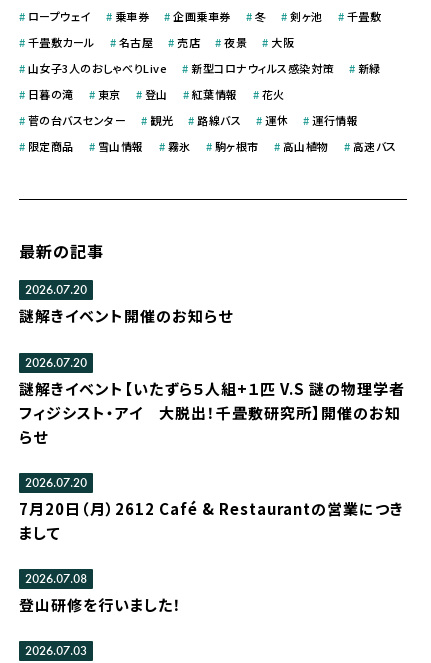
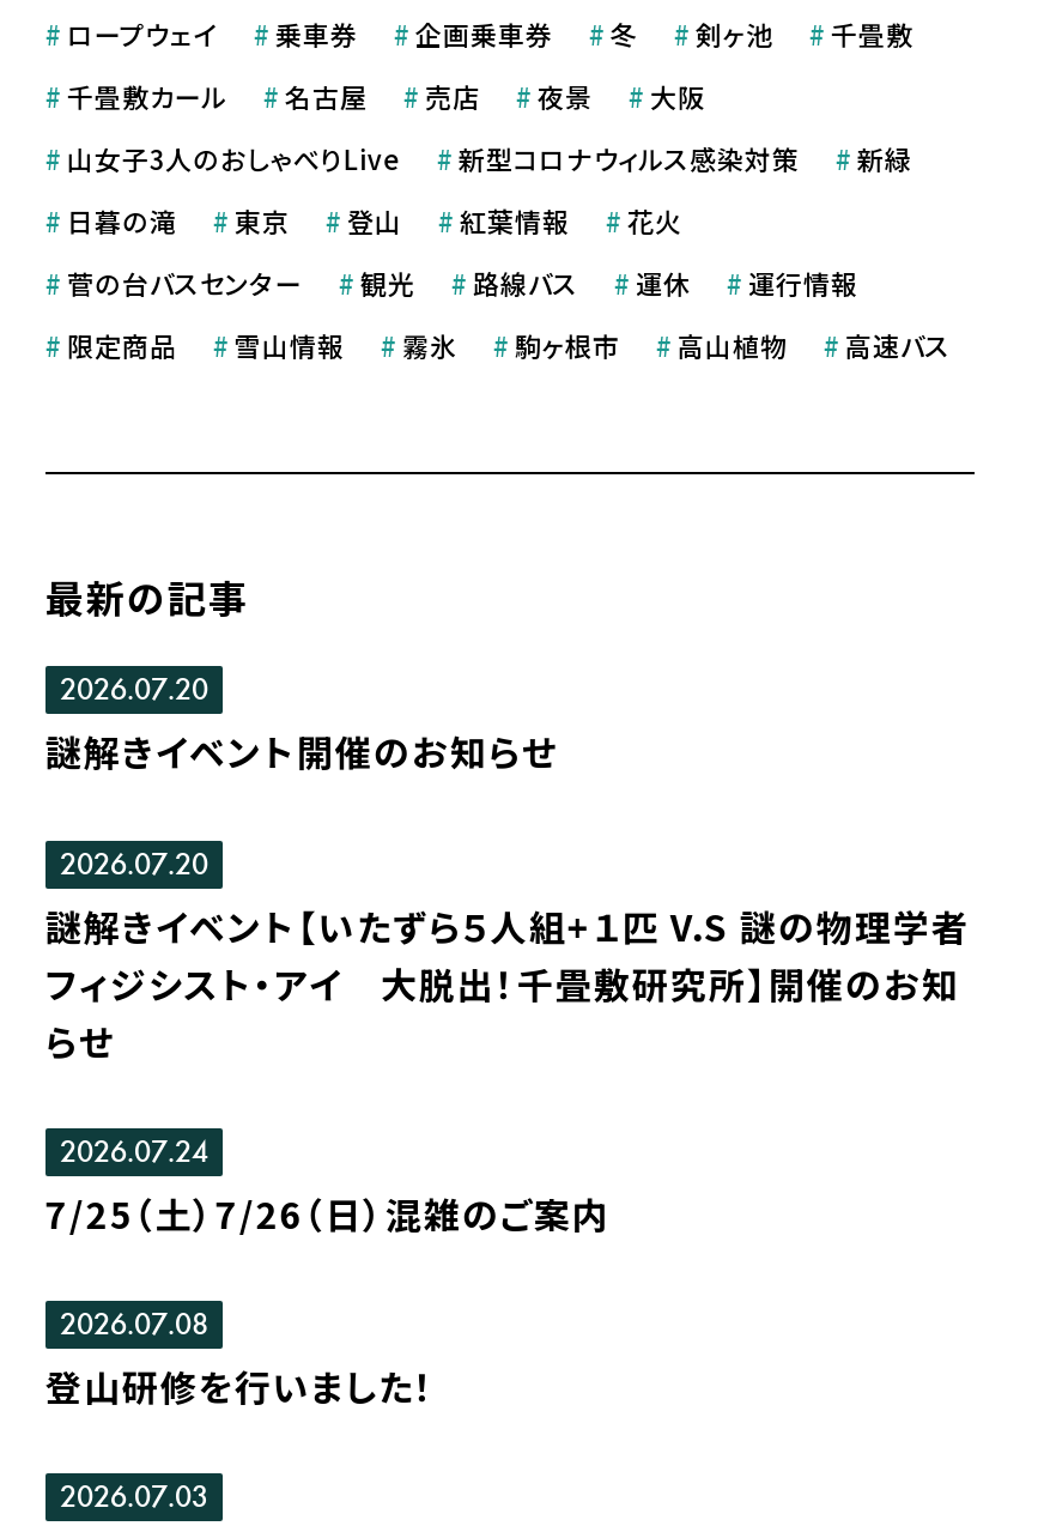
[25,474,87,491] 2026.07.20 -> [60,1130,208,1171] 2026.07.24
[19,498,404,543] 7月20日（月）2612 Café & Restaurantの営業につき | まして -> [45,1188,610,1239] 7/25（土）7/26（日）混雑のご案内

